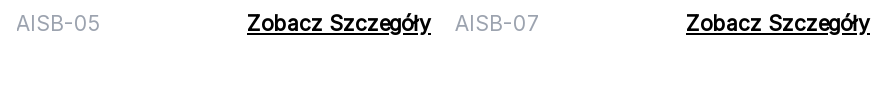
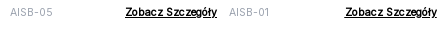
[247,12,539,38] Zobacz Szczegóły AISB-07 -> [125,6,269,19] Zobacz Szczegóły AISB-01

